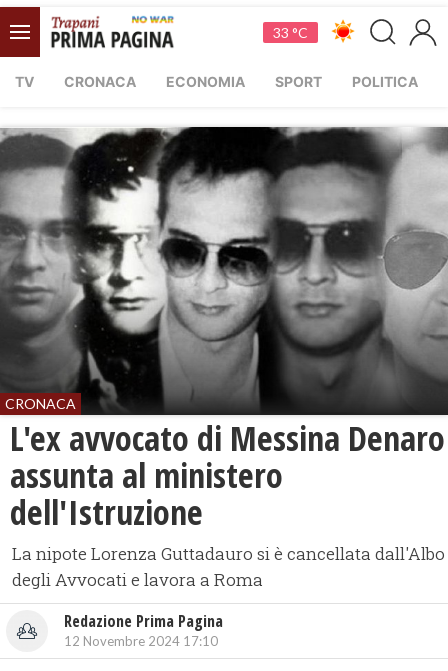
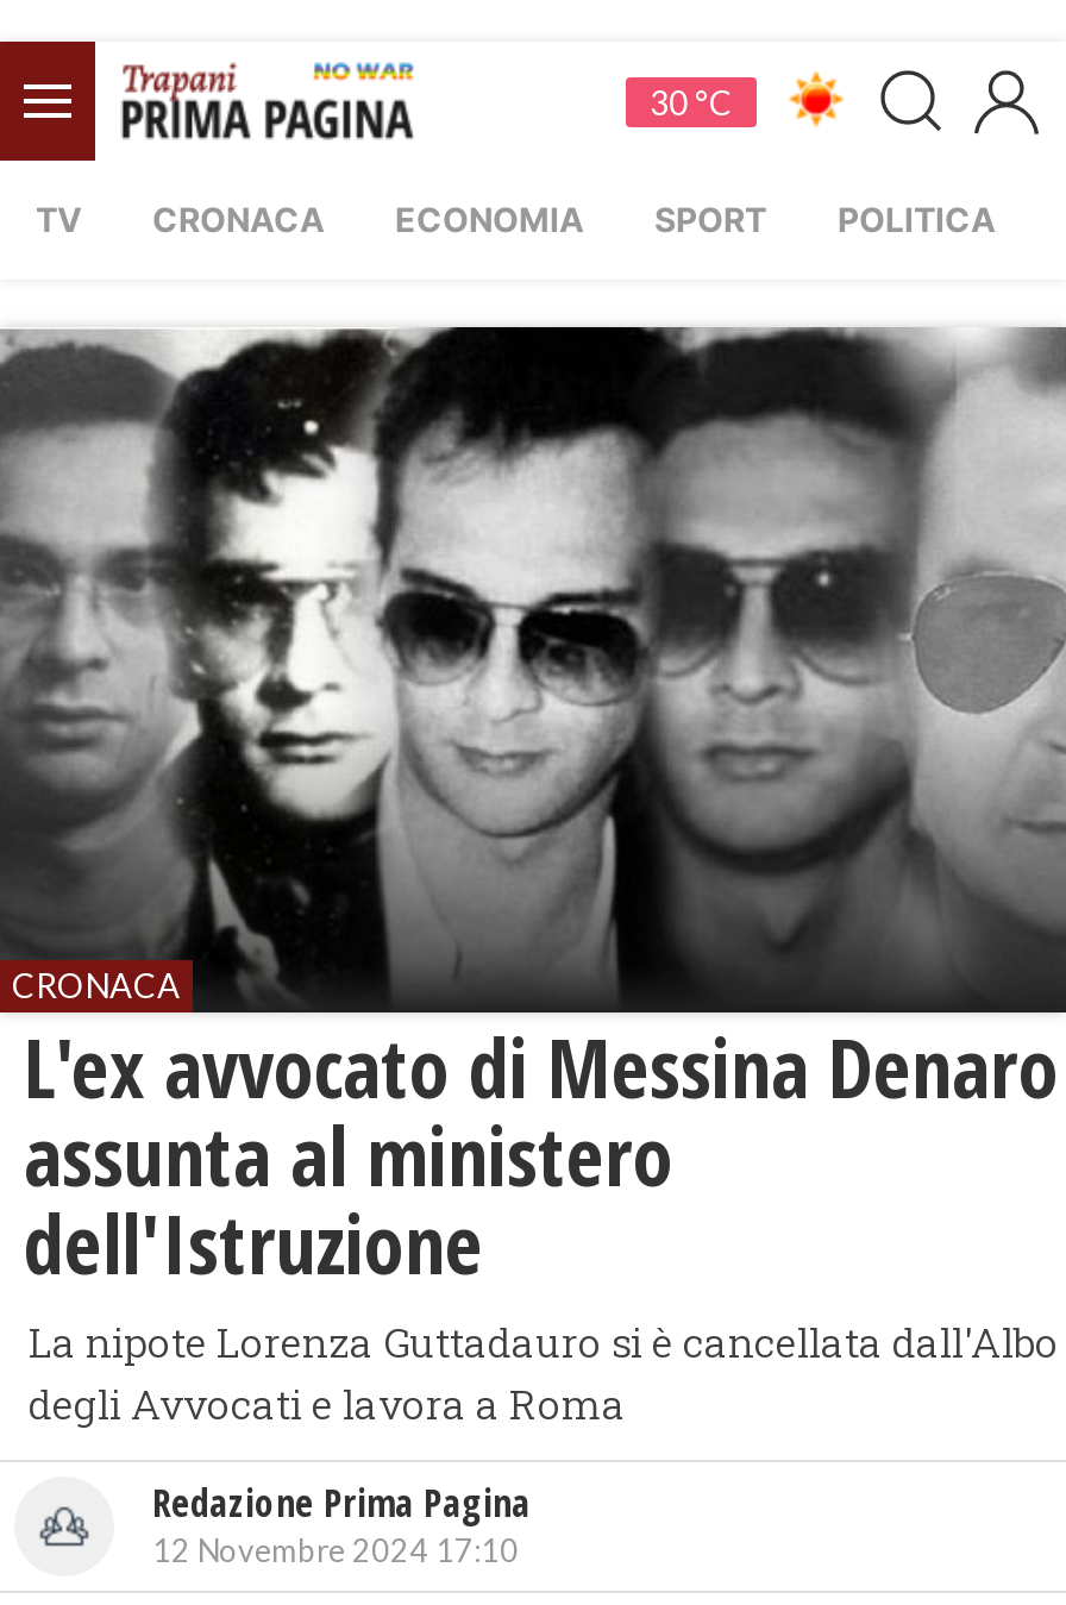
[273,23,308,40] 33 °C -> [650,81,733,121] 30 °C

